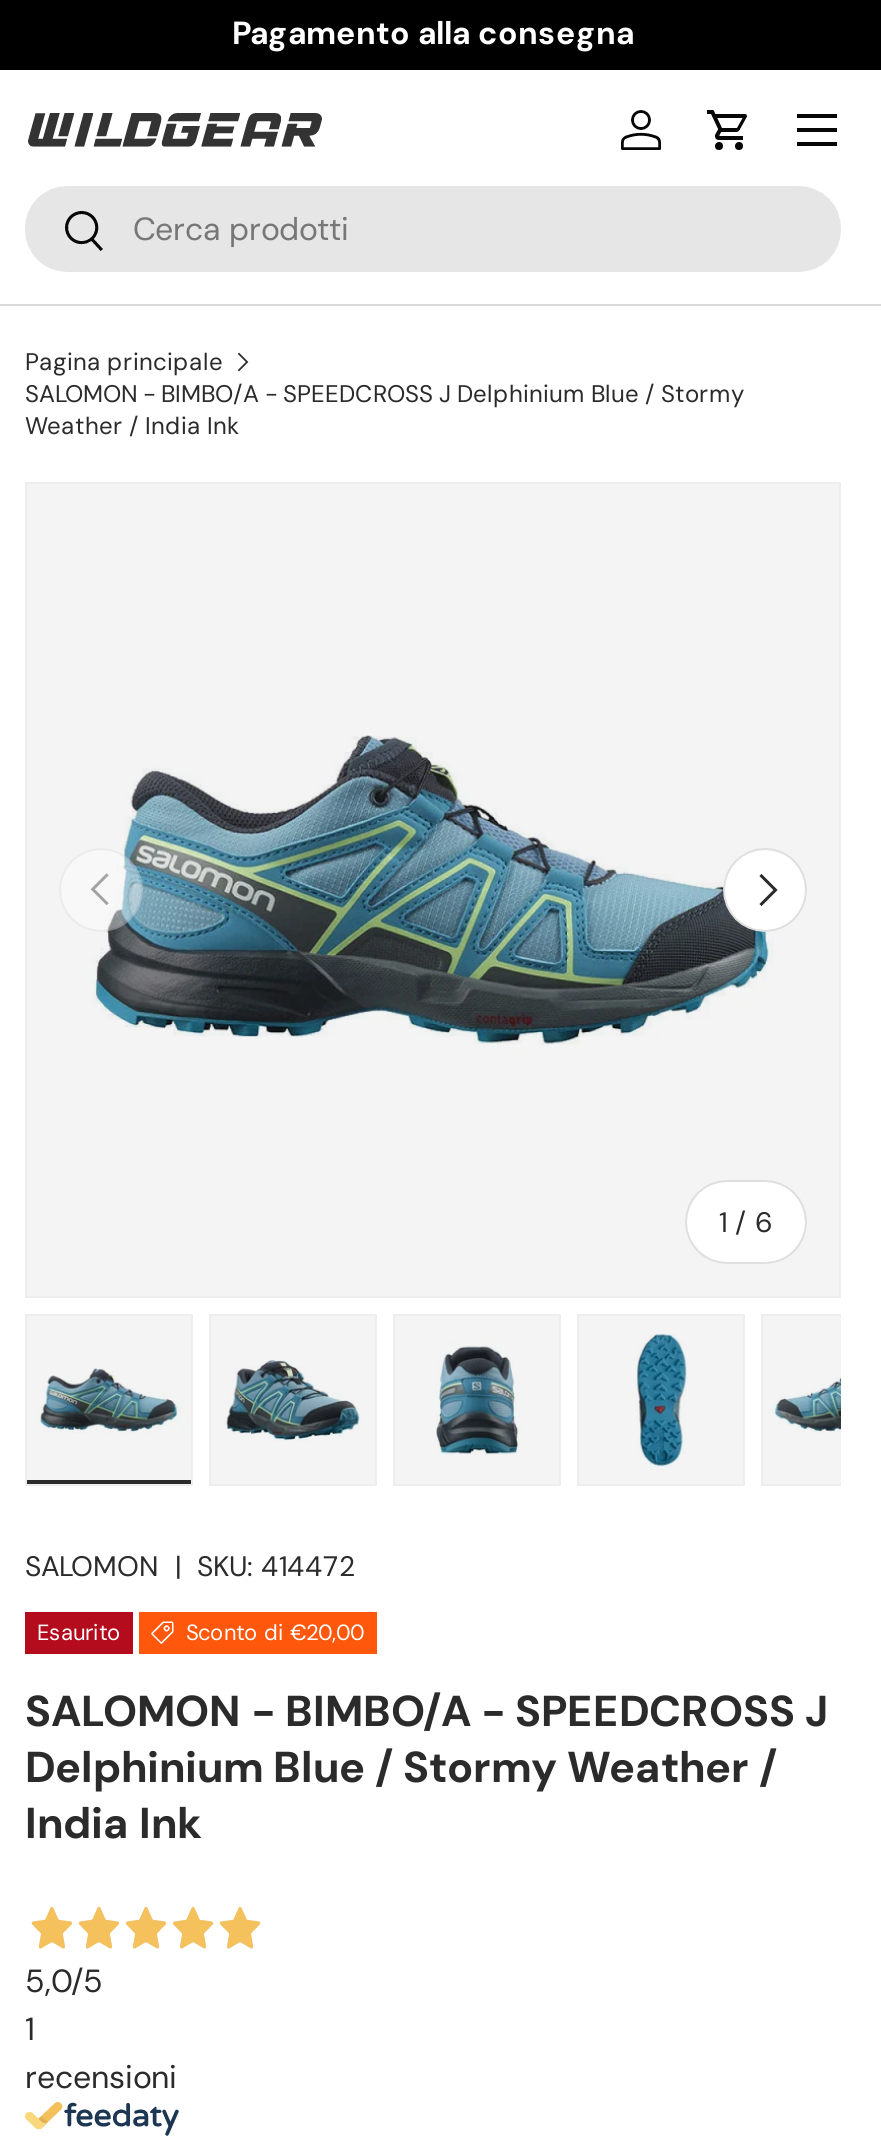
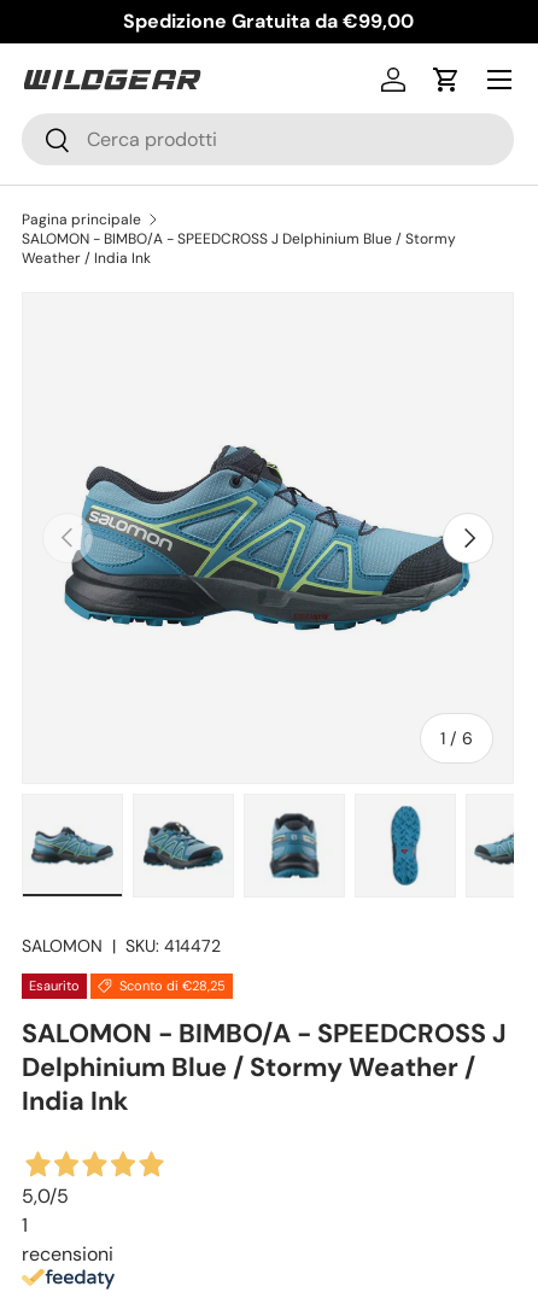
[232,12,634,54] Pagamento alla consegna -> [122,8,413,34] Spedizione Gratuita da €99,00
[186,1618,364,1646] Sconto di €20,00 -> [119,977,225,994] Sconto di €28,25

